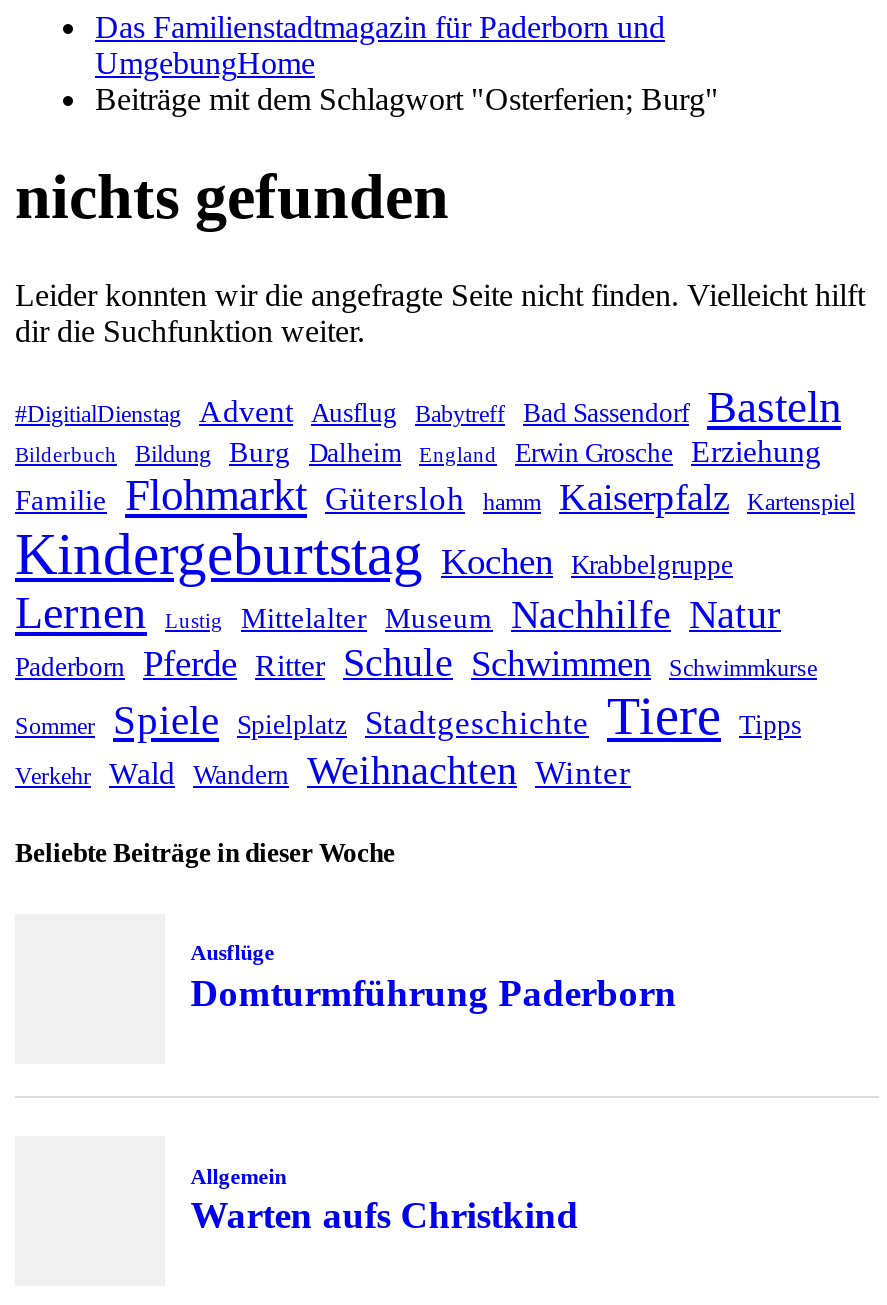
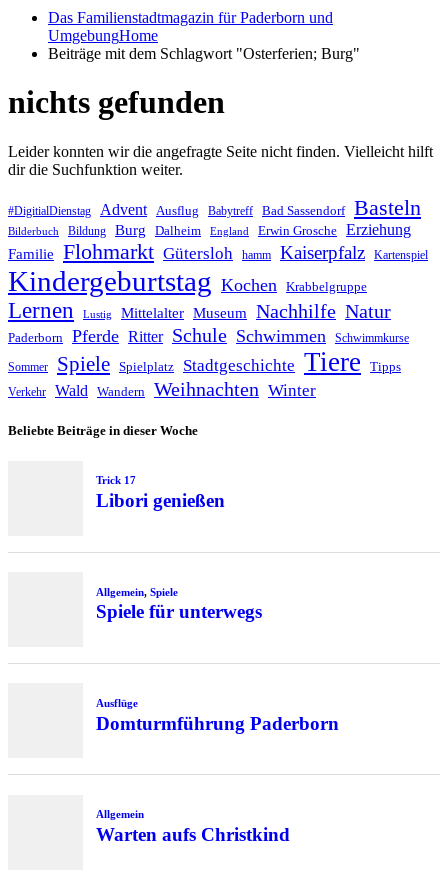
none -> [96,474,225,511] Trick 17 | Libori genießen
none -> [96,585,262,622] Allgemein, Spiele | Spiele für unterwegs

